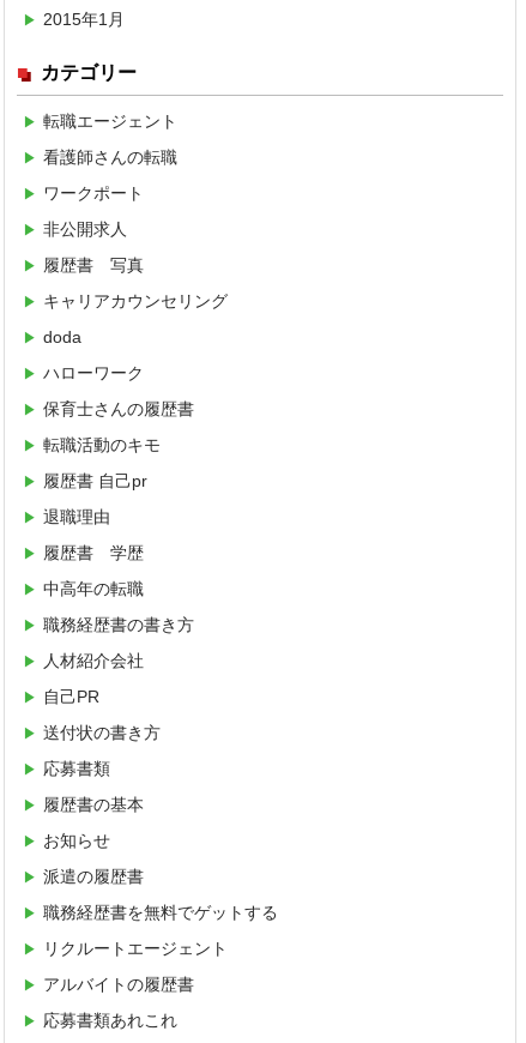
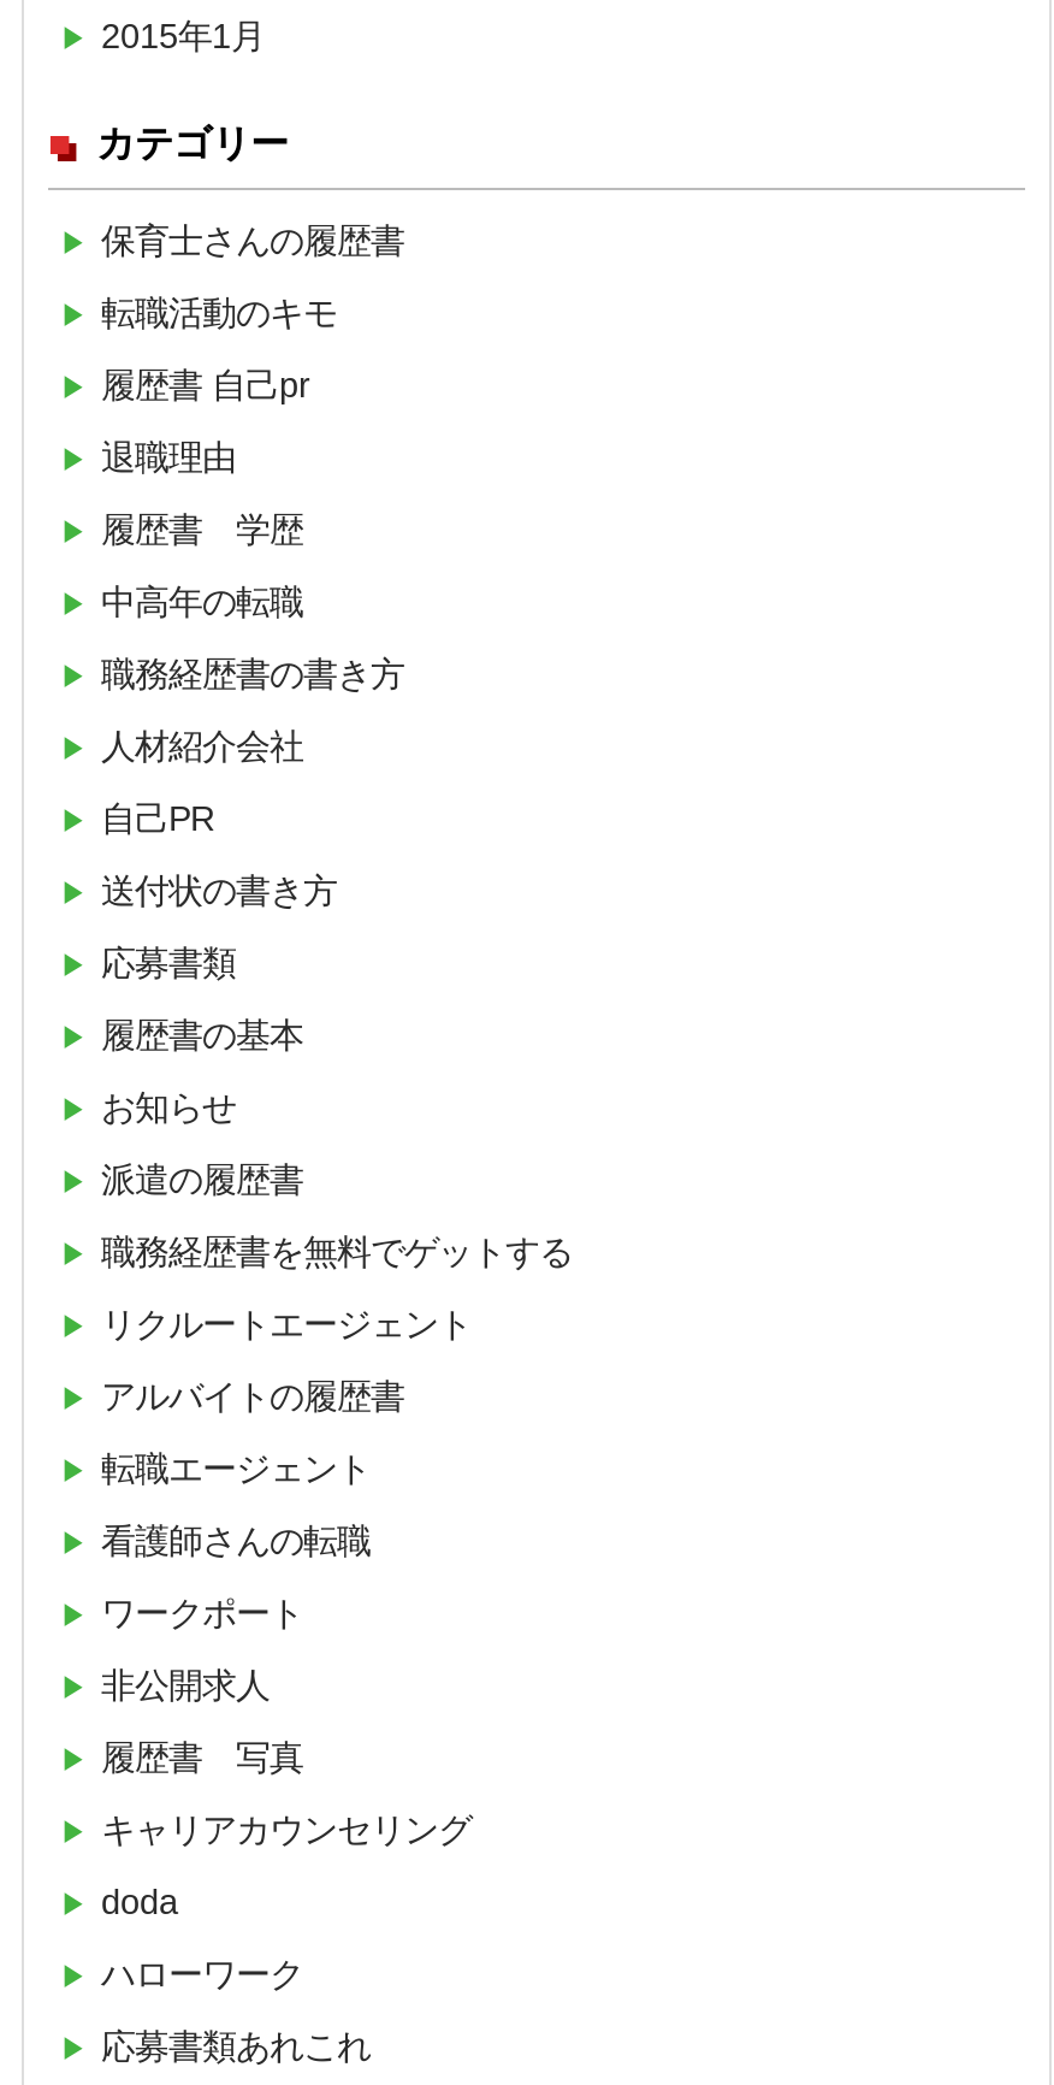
moved [43,112,228,383] -> [101,1450,472,1994]: 転職エージェント | 看護師さんの転職 | ワークポート | 非公開求人 | 履歴書 写真 | キャリアカウンセリング | doda | ハローワーク
moved [43,399,278,994] -> [101,222,573,1416]: 保育士さんの履歴書 | 転職活動のキモ | 履歴書 自己pr | ... | リクルートエージェント | アルバイトの履歴書

